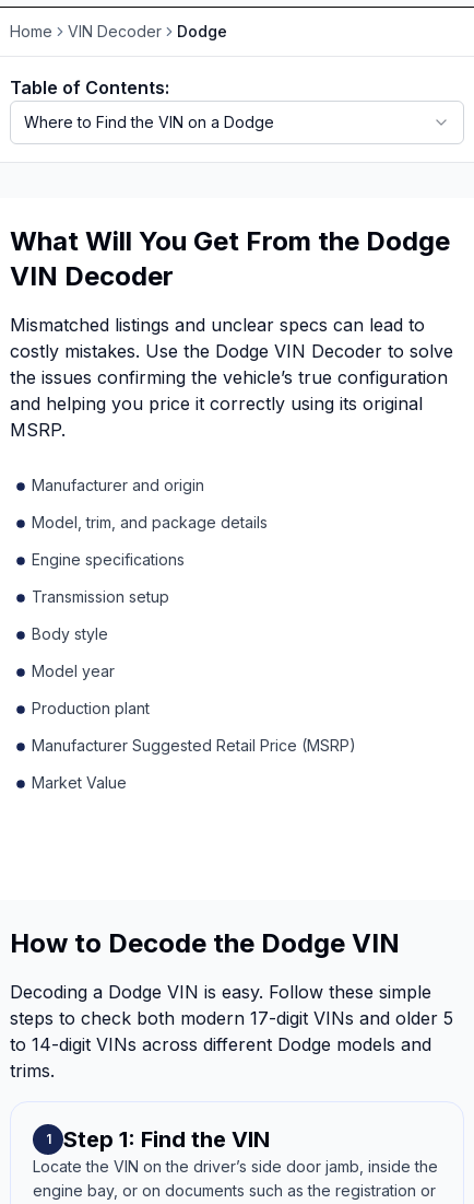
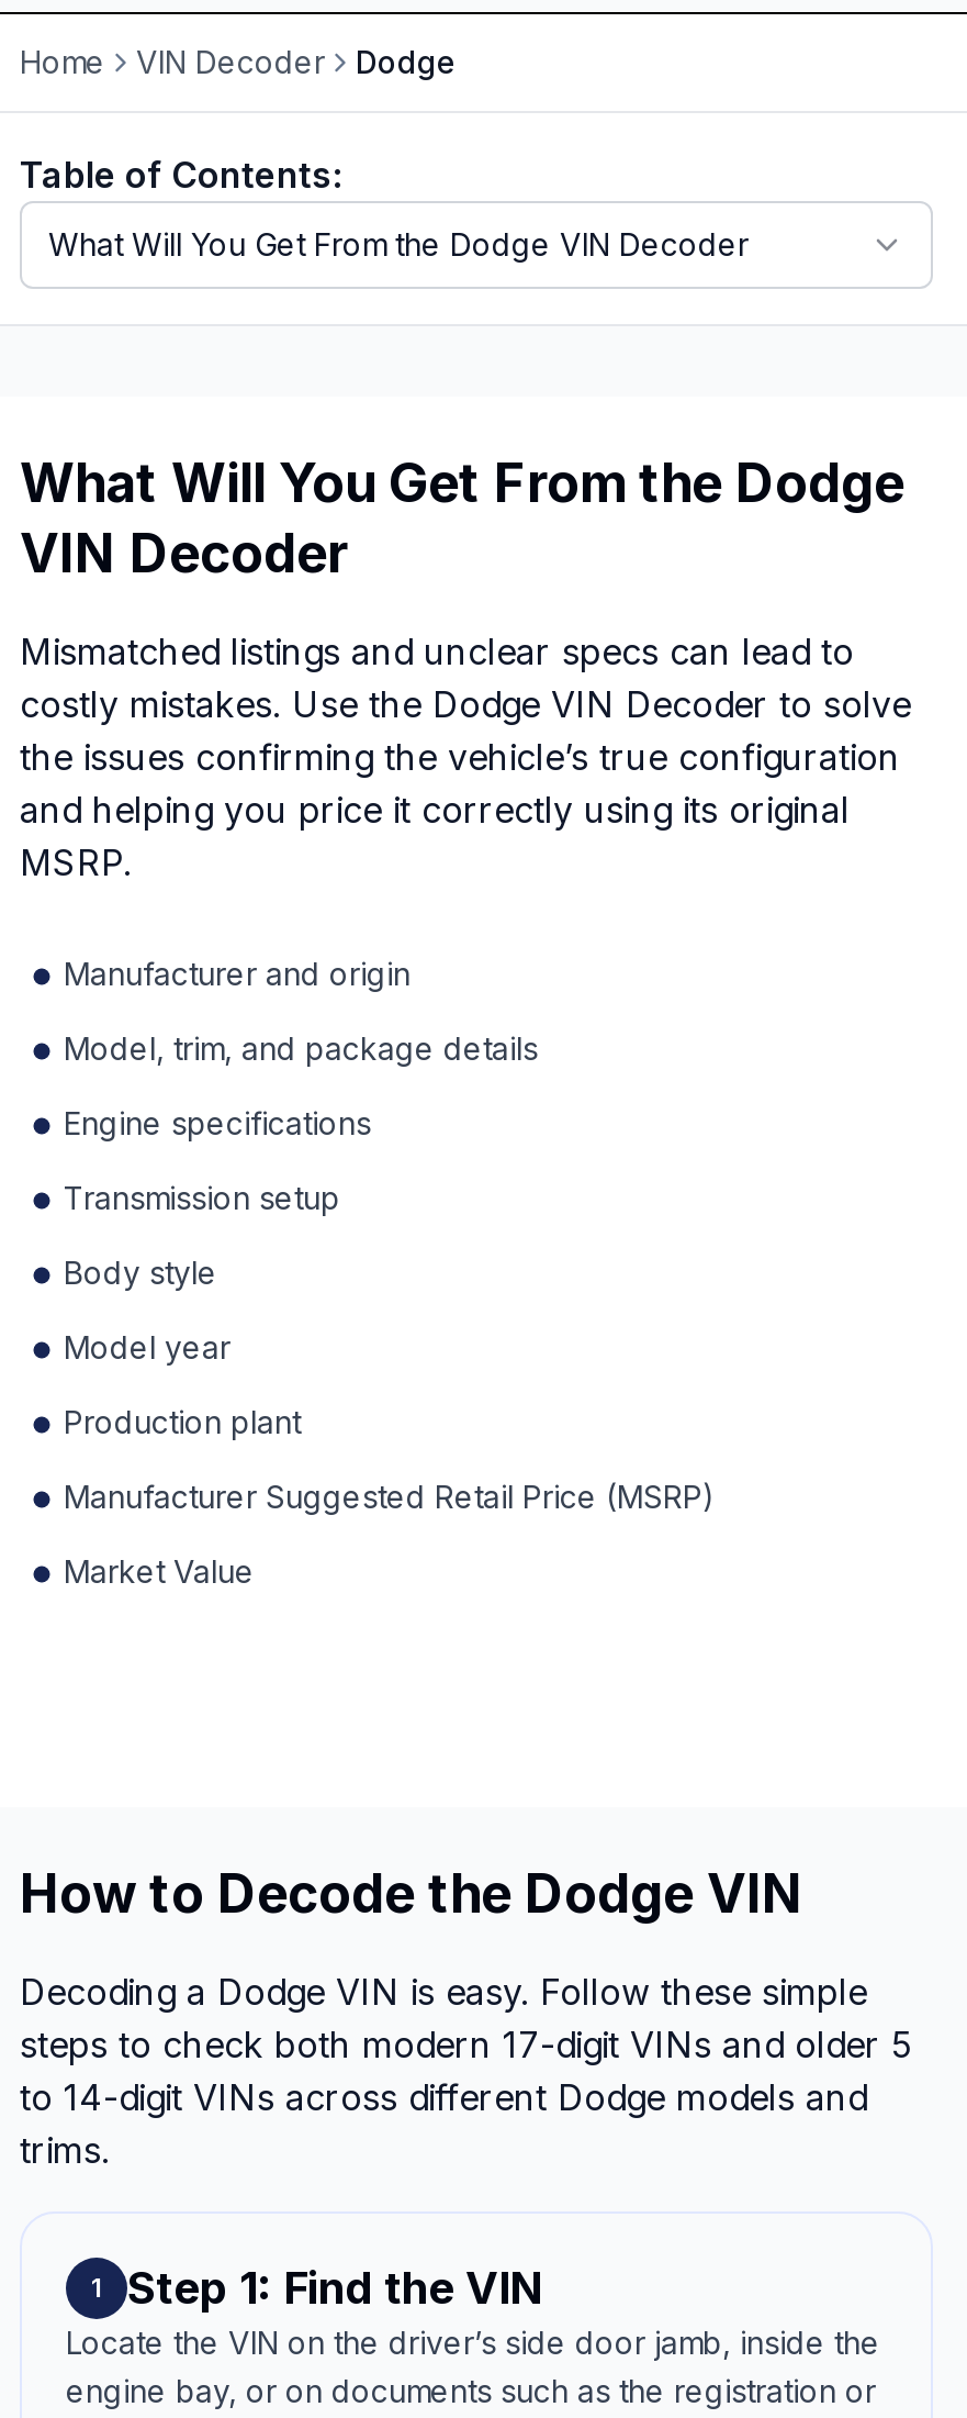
[24,113,274,131] Where to Find the VIN on a Dodge -> [48,225,749,263] What Will You Get From the Dodge VIN Decoder

